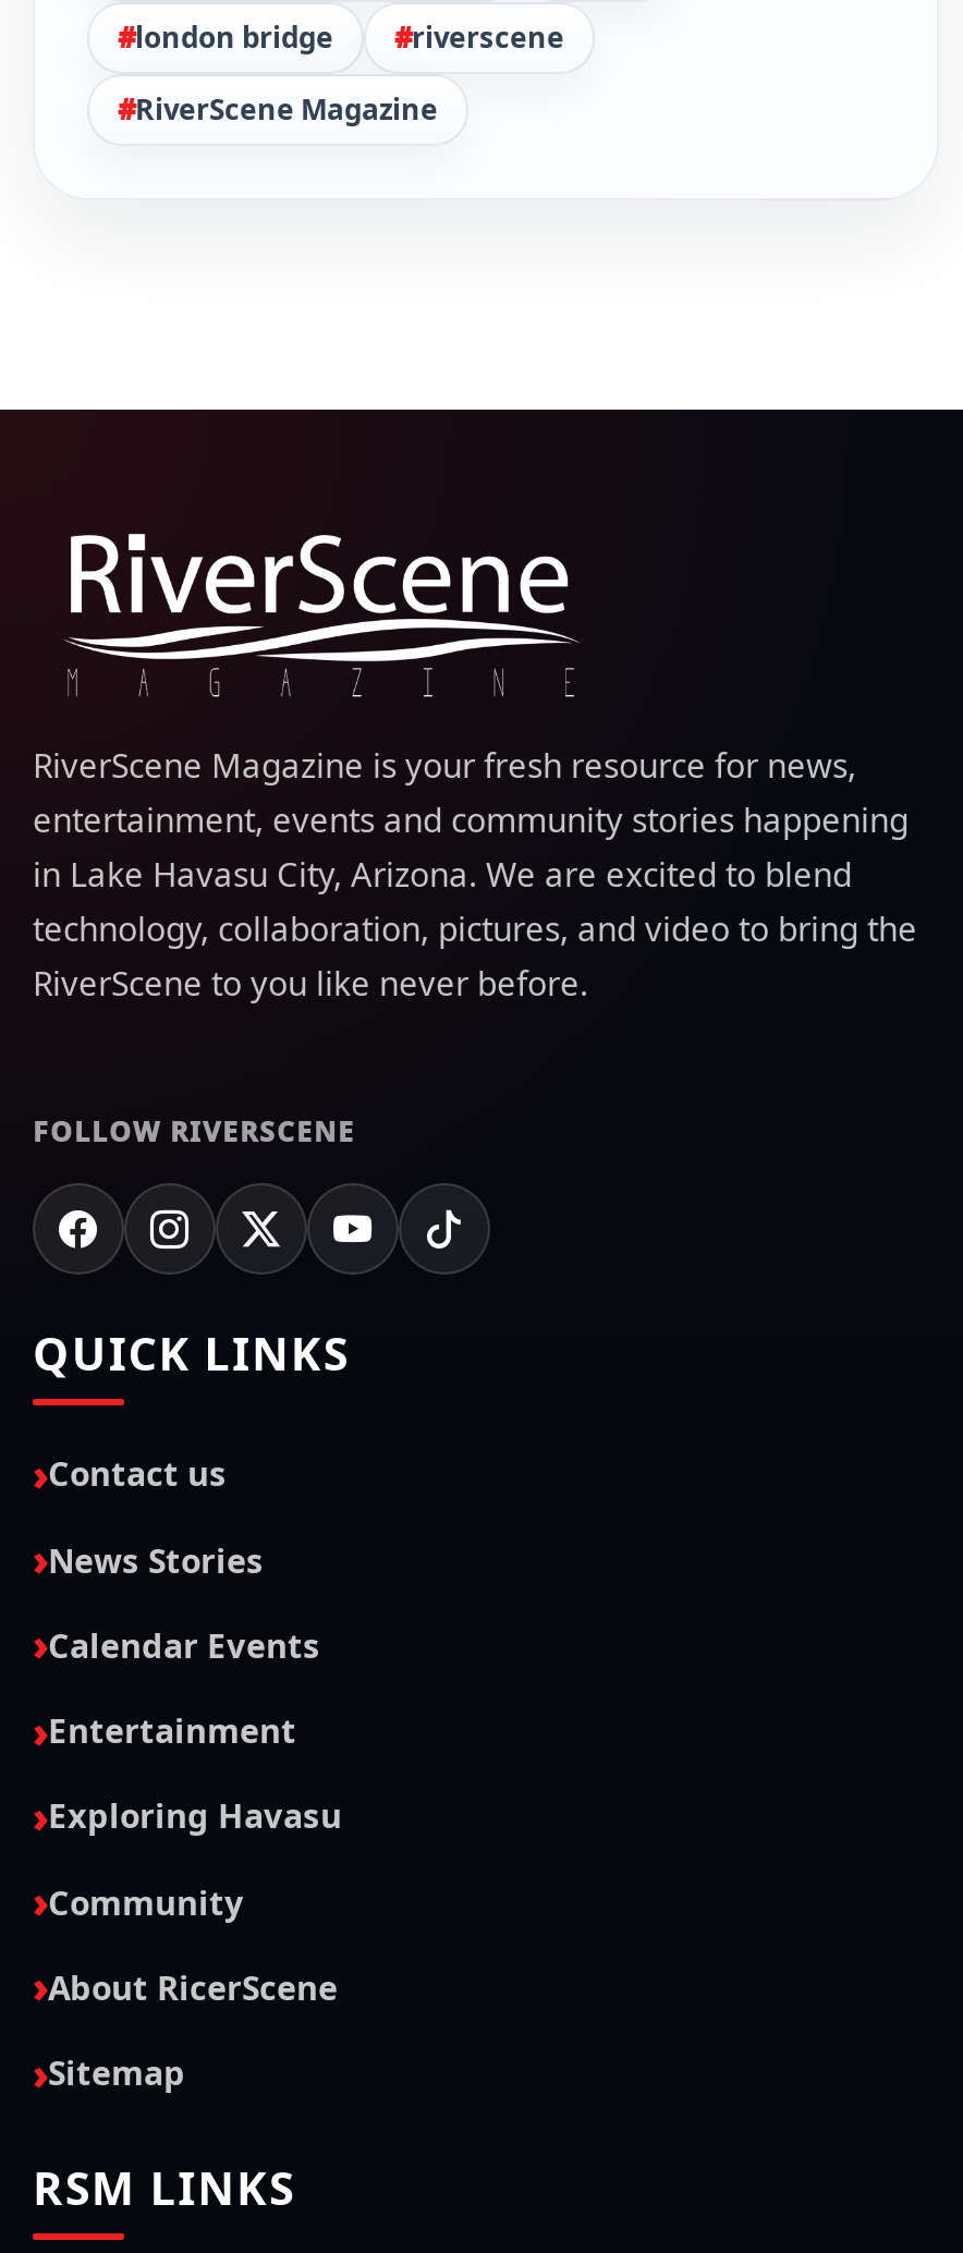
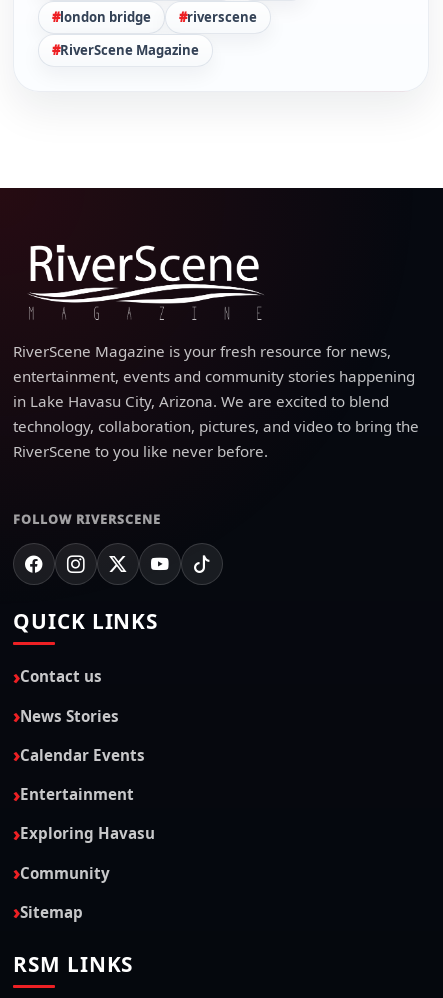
[48,1965,338,2009] About RicerScene -> none

